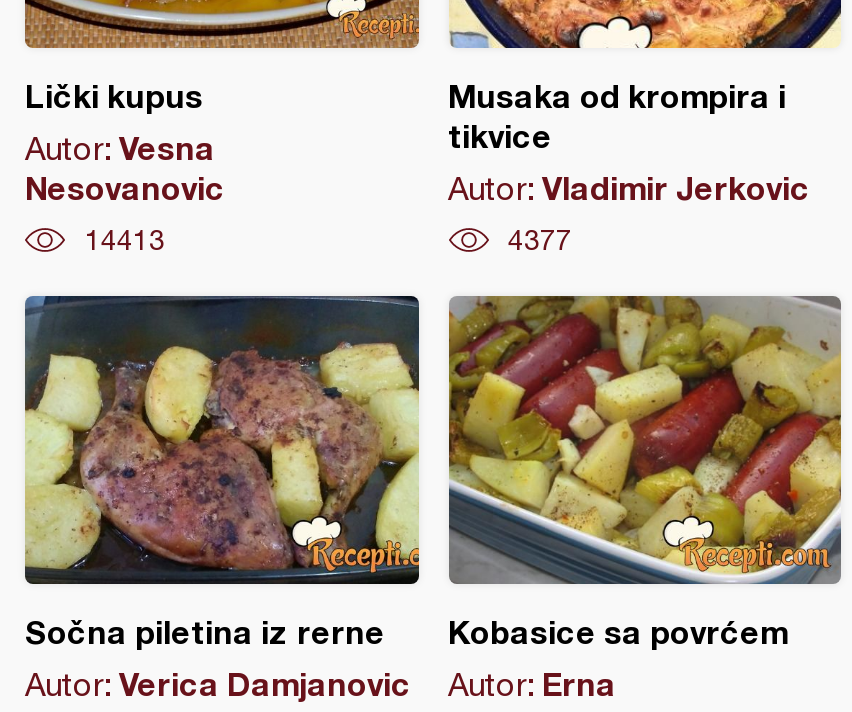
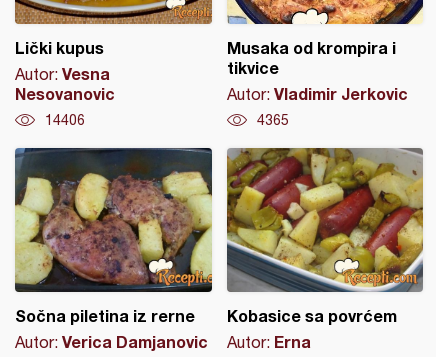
[85,223,165,255] 14413 -> [45,111,85,127] 14406
[508,223,572,255] 4377 -> [256,111,288,127] 4365

